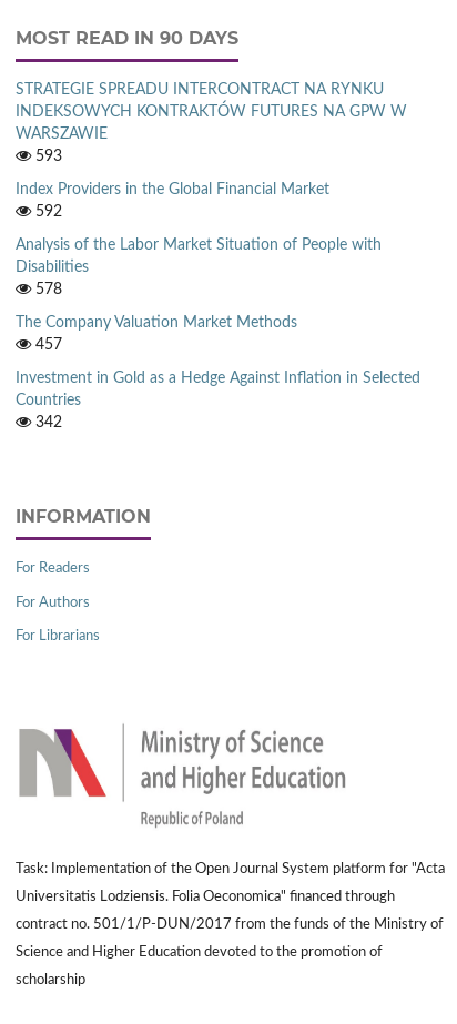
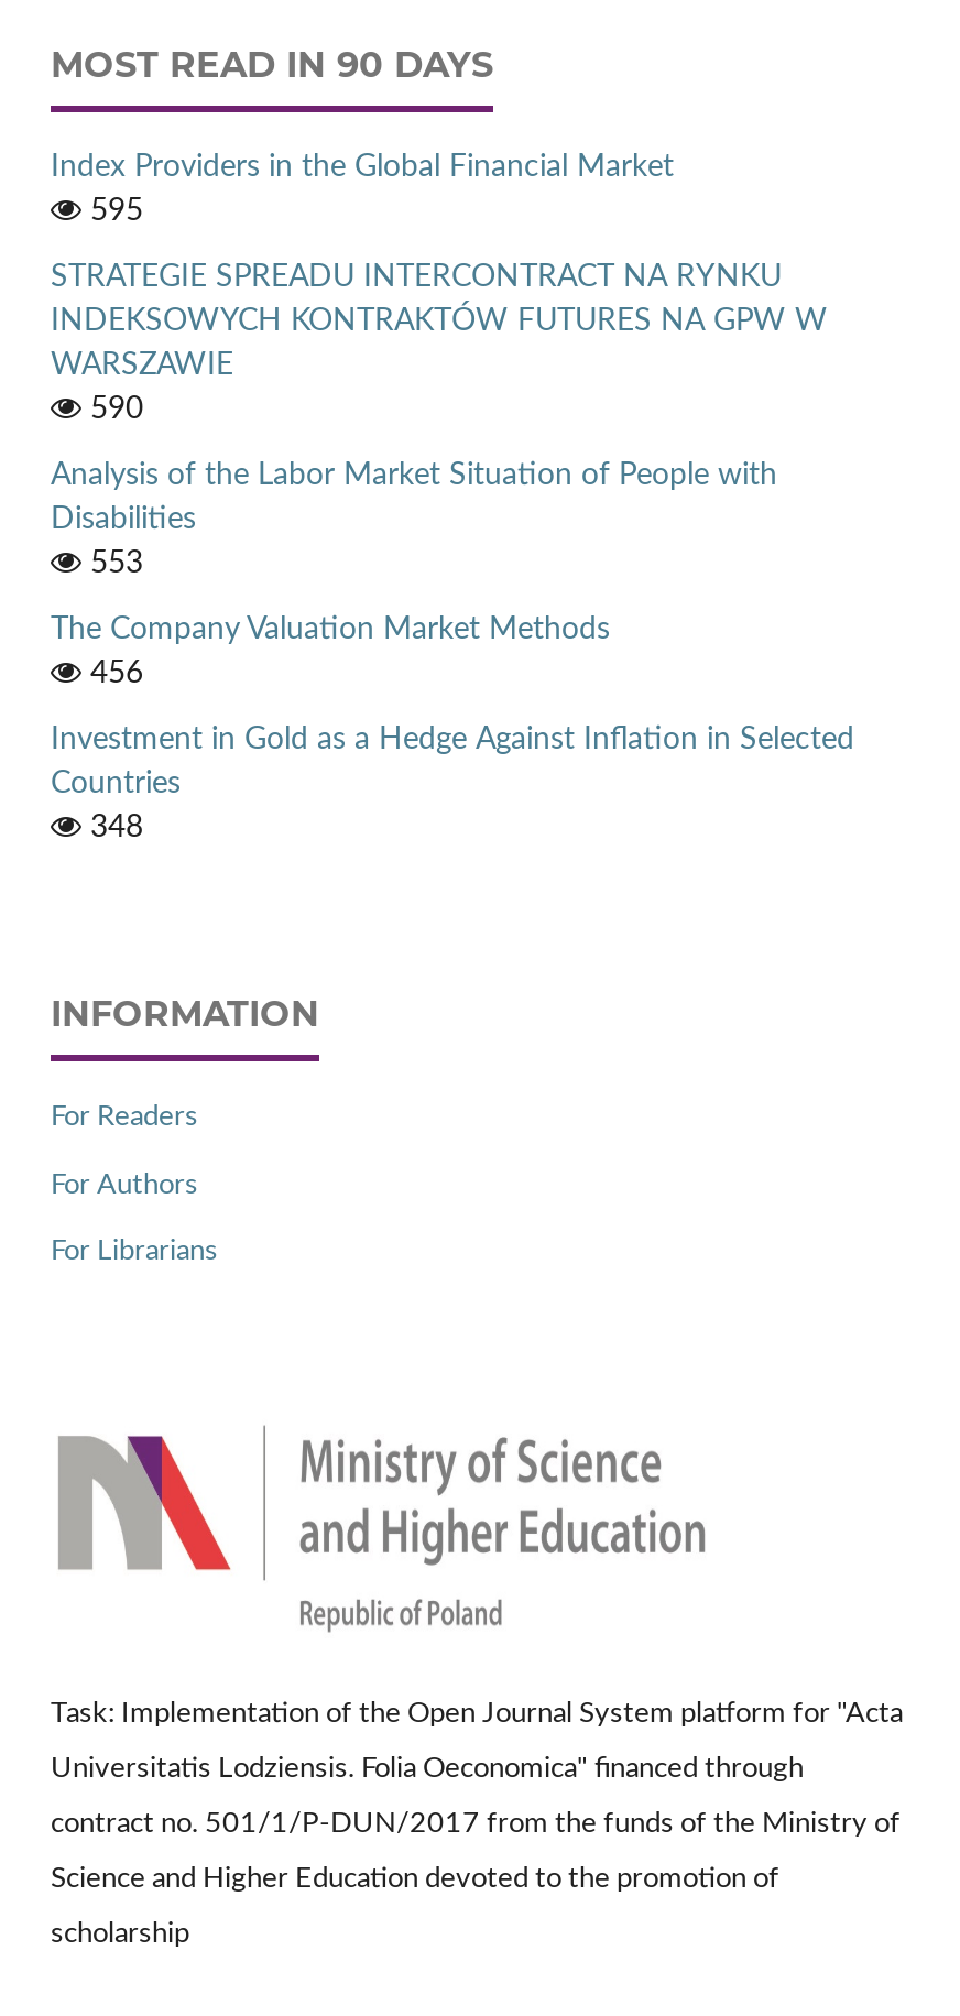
none -> [81,195,143,226] 595
moved [16,82,407,142] -> [51,261,828,380]: STRATEGIE SPREADU INTERCONTRACT NA RYNKU | INDEKSOWYCH KONTRAKTÓW FUTURES NA GPW W | WARSZAWIE
[31,148,62,219] 593 | 592 -> [81,394,143,424] 590
moved [16,182,329,197] -> [51,151,674,182]: Index Providers in the Global Financial Market
[31,281,62,297] 578 -> [81,548,143,578] 553
[31,337,62,352] 457 -> [81,658,143,688] 456
[31,414,62,430] 342 -> [81,812,143,843] 348

